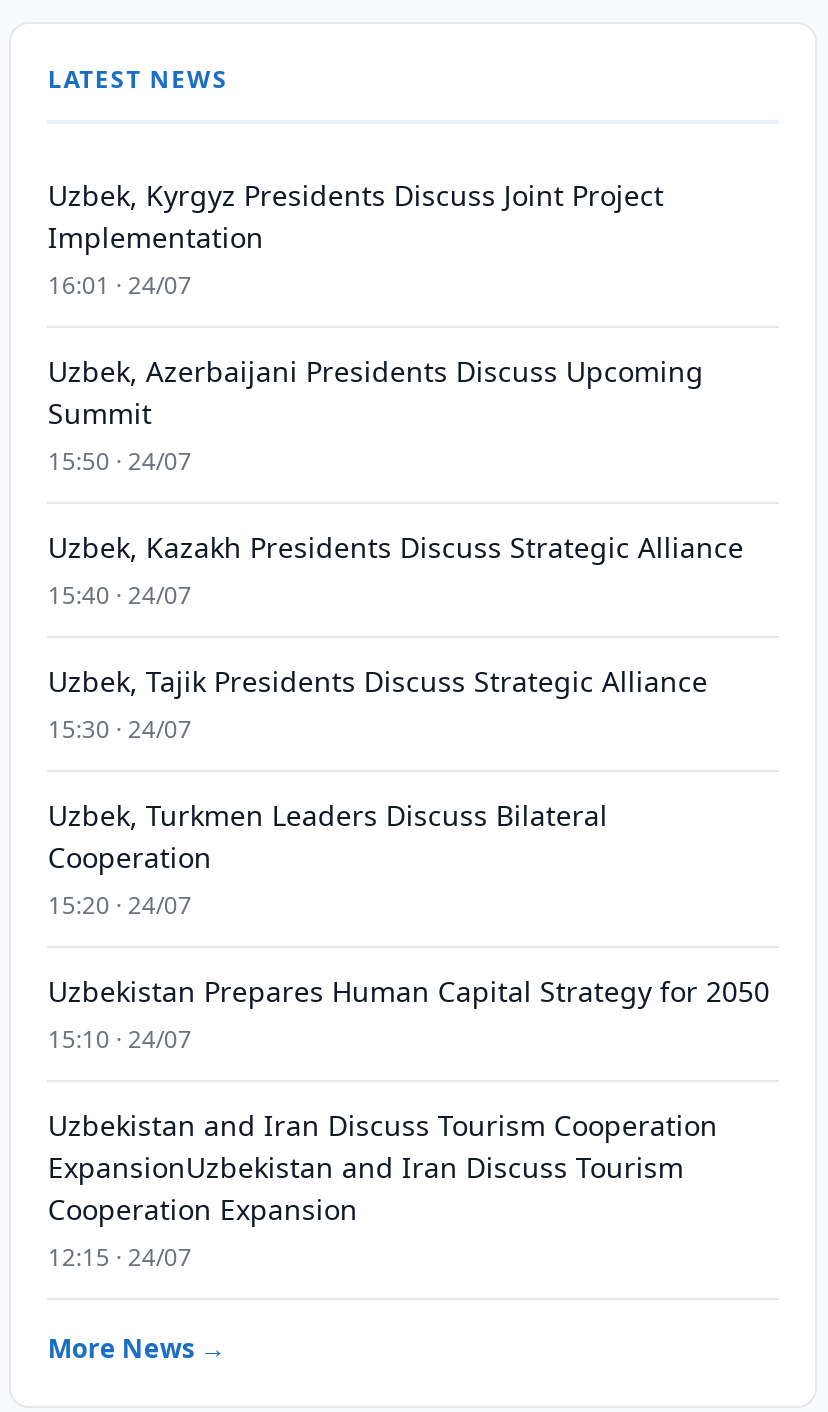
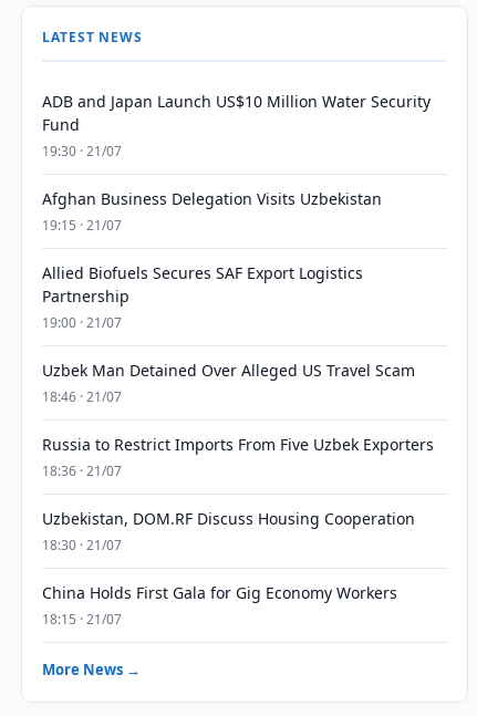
[48,176,664,302] Uzbek, Kyrgyz Presidents Discuss Joint Project | Implementation | 16:01 · 24/07 -> [42,91,431,160] ADB and Japan Launch US$10 Million Water Security | Fund | 19:30 · 21/07
[48,352,704,478] Uzbek, Azerbaijani Presidents Discuss Upcoming | Summit | 15:50 · 24/07 -> [42,188,382,235] Afghan Business Delegation Visits Uzbekistan | 19:15 · 21/07
[48,528,744,612] Uzbek, Kazakh Presidents Discuss Strategic Alliance | 15:40 · 24/07 -> [42,262,363,332] Allied Biofuels Secures SAF Export Logistics | Partnership | 19:00 · 21/07
[48,662,708,746] Uzbek, Tajik Presidents Discuss Strategic Alliance | 15:30 · 24/07 -> [42,360,415,406] Uzbek Man Detained Over Alleged US Travel Scam | 18:46 · 21/07
[48,796,608,922] Uzbek, Turkmen Leaders Discuss Bilateral | Cooperation | 15:20 · 24/07 -> [42,434,434,480] Russia to Restrict Imports From Five Uzbek Exporters | 18:36 · 21/07
[48,972,770,1056] Uzbekistan Prepares Human Capital Strategy for 2050 | 15:10 · 24/07 -> [42,508,415,554] Uzbekistan, DOM.RF Discuss Housing Cooperation | 18:30 · 21/07
[48,1106,718,1274] Uzbekistan and Iran Discuss Tourism Cooperation | ExpansionUzbekistan and Iran Discuss Tourism | Cooperation Expansion | 12:15 · 24/07 -> [42,582,398,629] China Holds First Gala for Gig Economy Workers | 18:15 · 21/07

